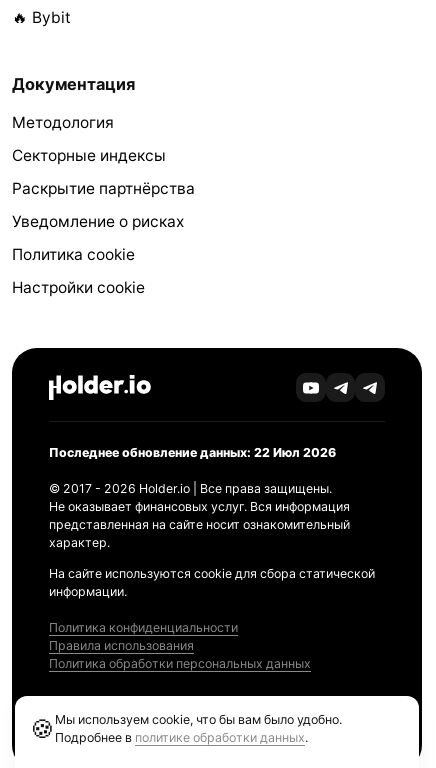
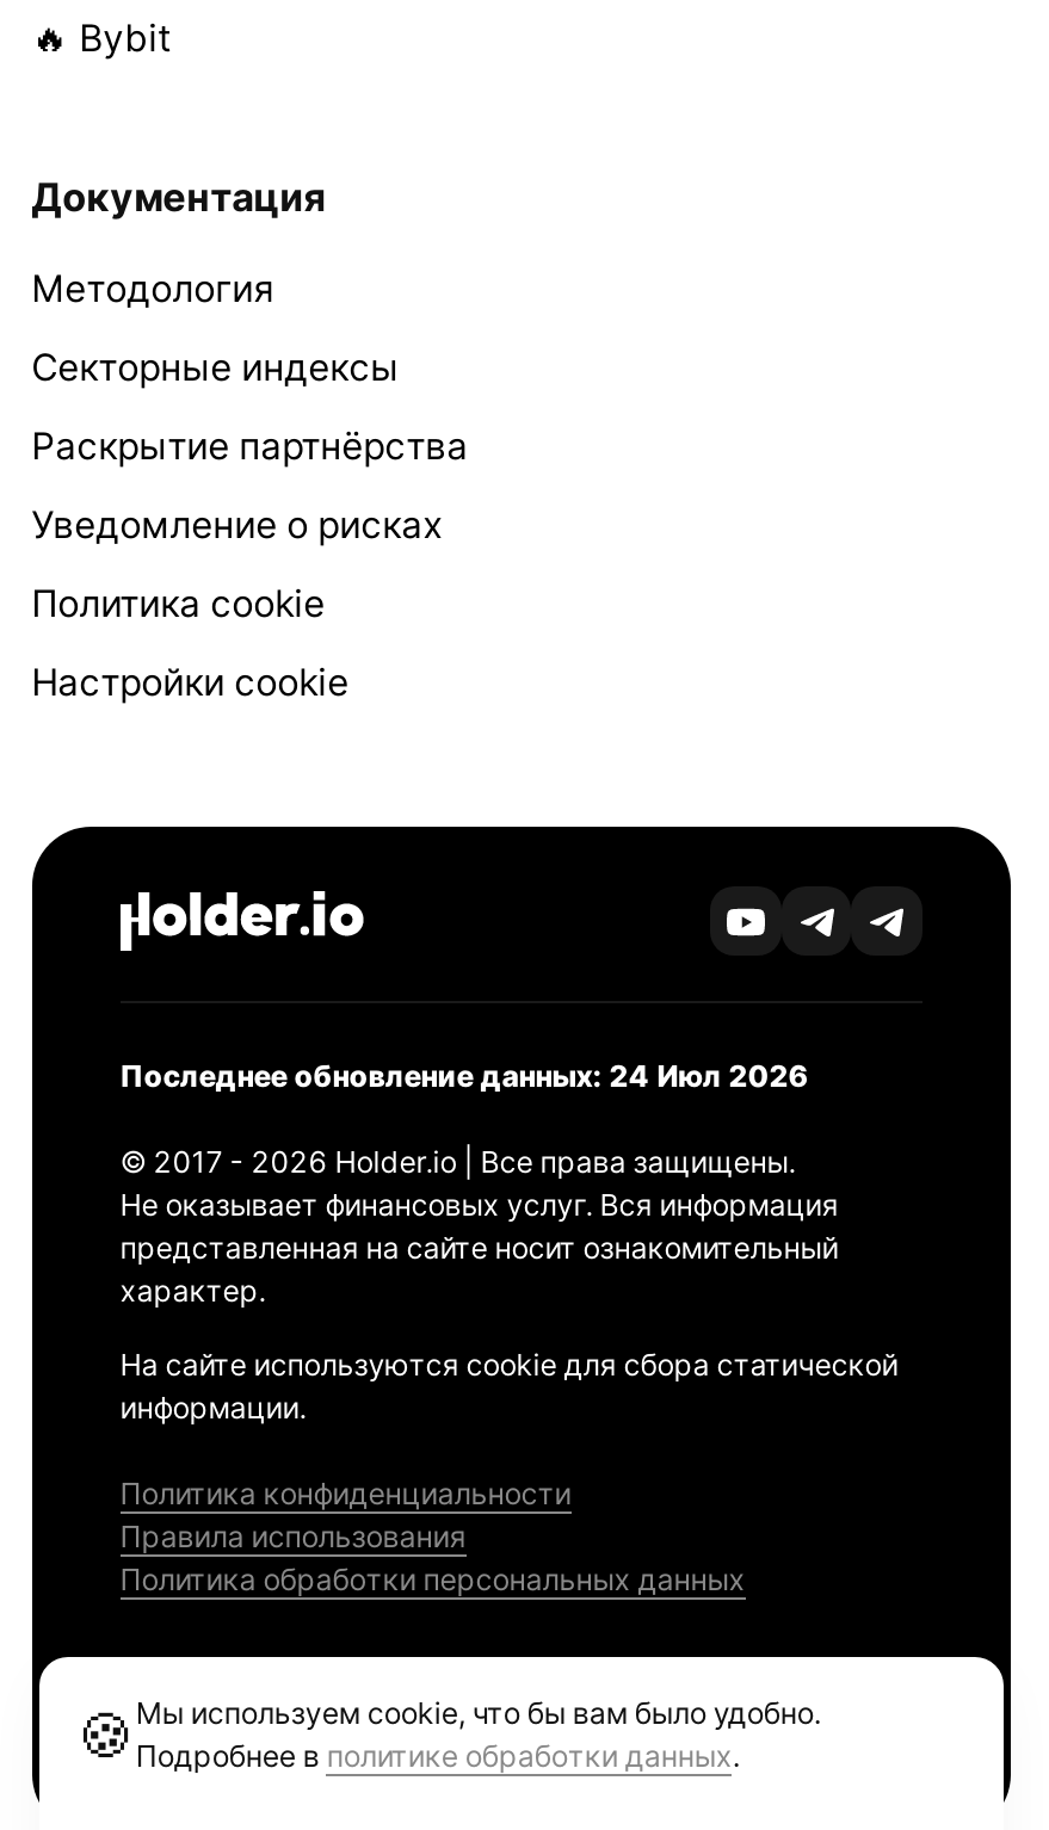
[49,445,336,460] Последнее обновление данных: 22 Июл 2026 -> [120,1059,807,1095] Последнее обновление данных: 24 Июл 2026

